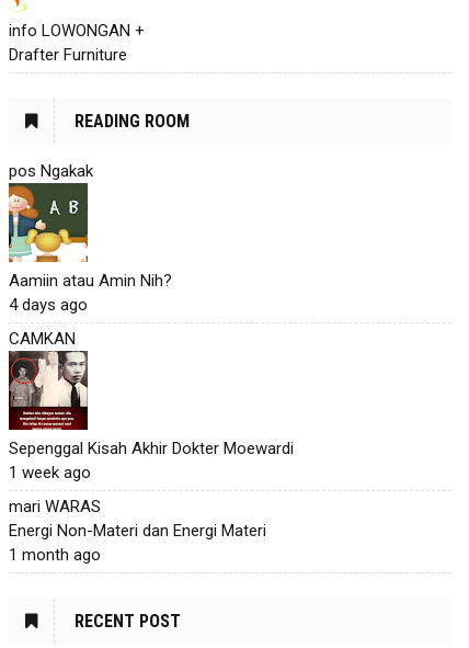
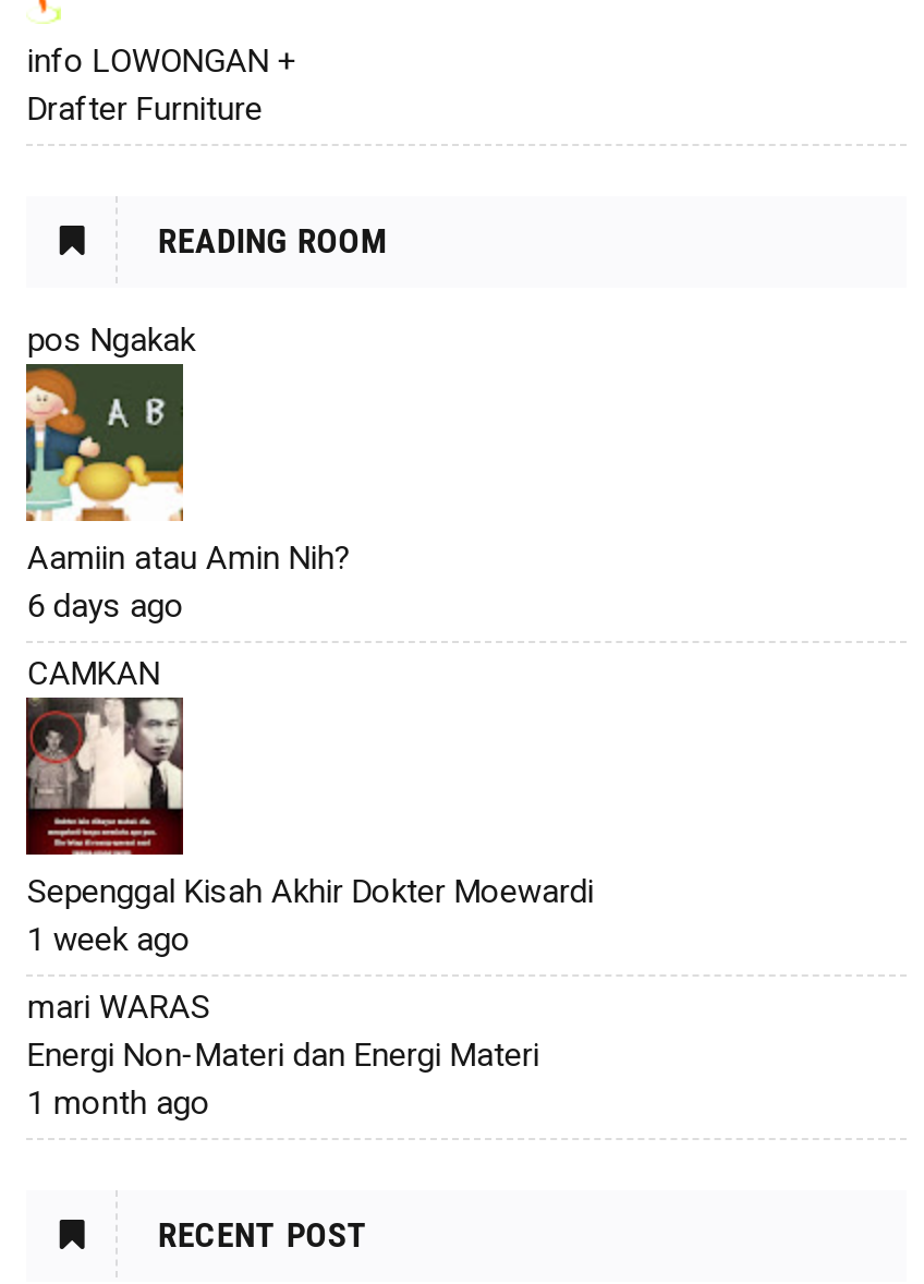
[9,294,88,314] 4 days ago -> [27,585,184,625] 6 days ago

